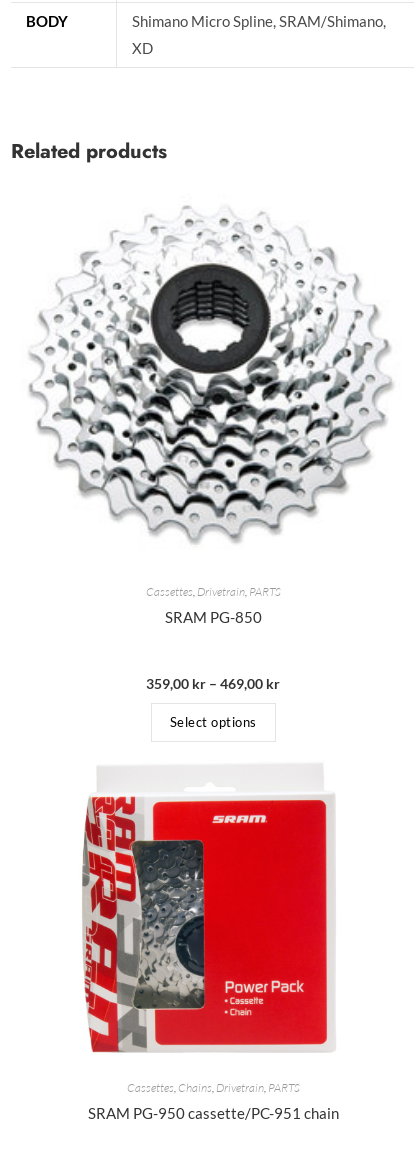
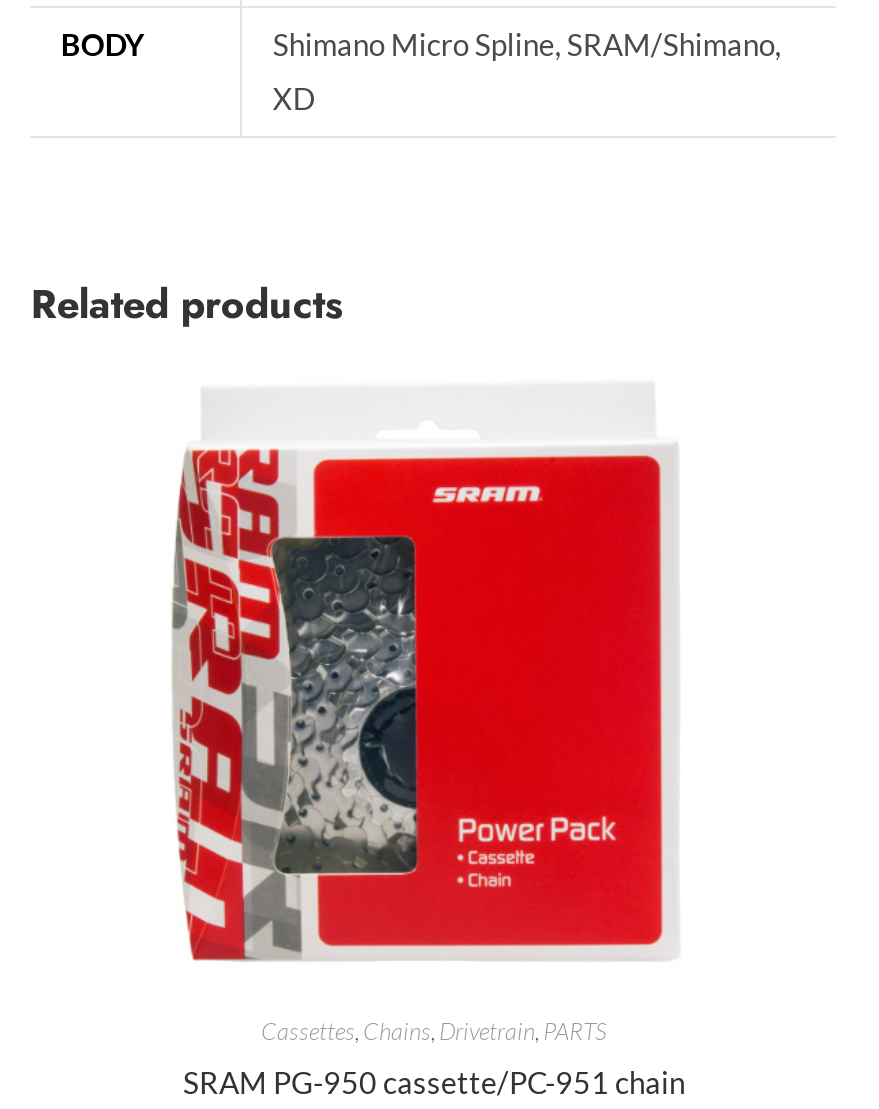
[28,206,393,543] [image] -> none
[145,584,280,626] Cassettes, Drivetrain, PARTS | SRAM PG-850 -> none
[146,675,280,730] 359,00 kr – 469,00 kr | Select options -> none

